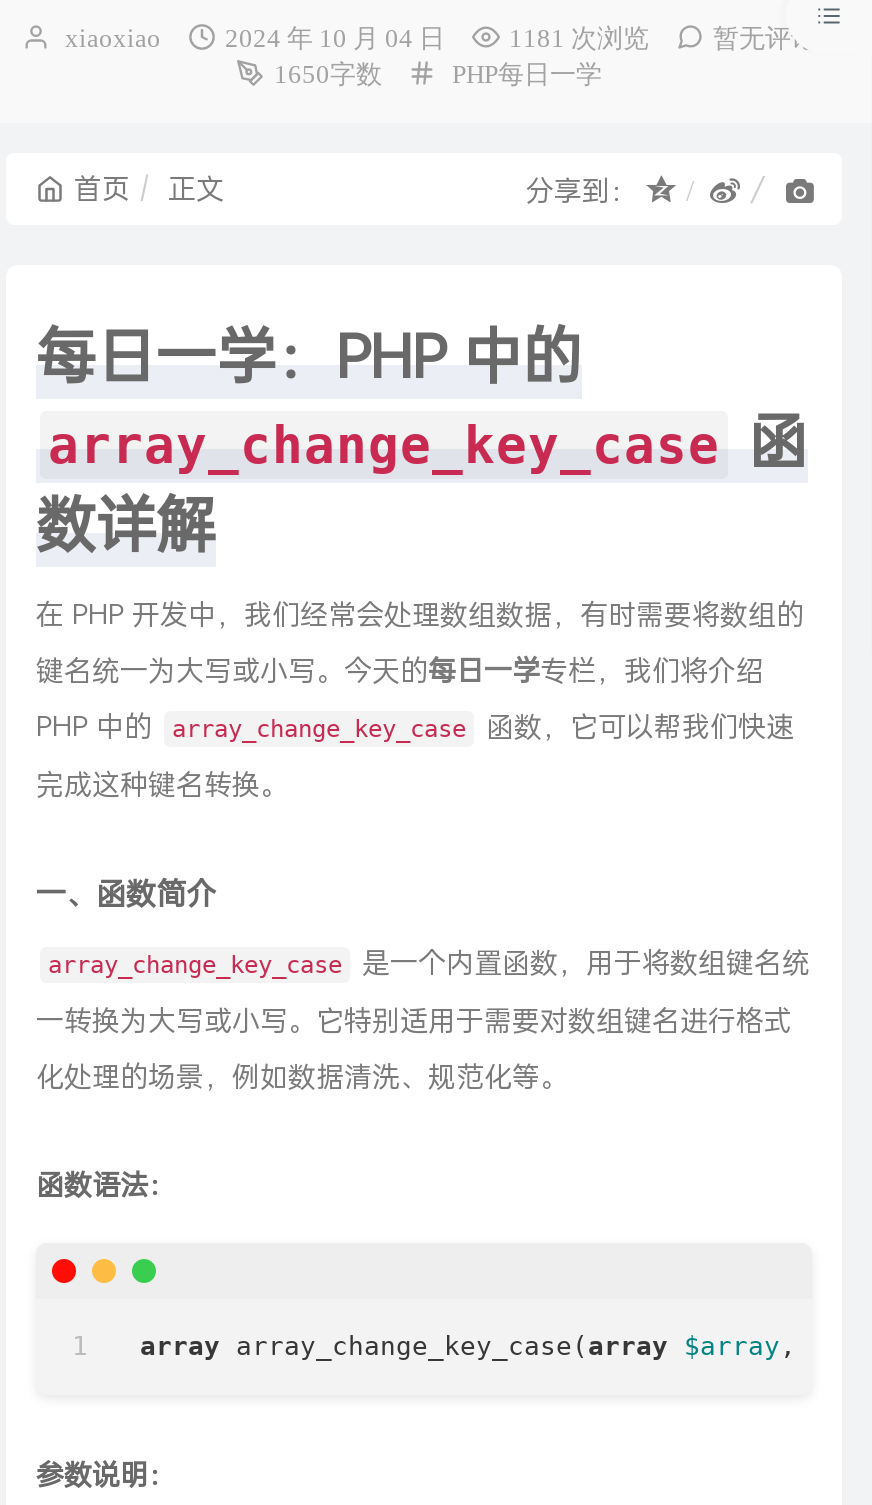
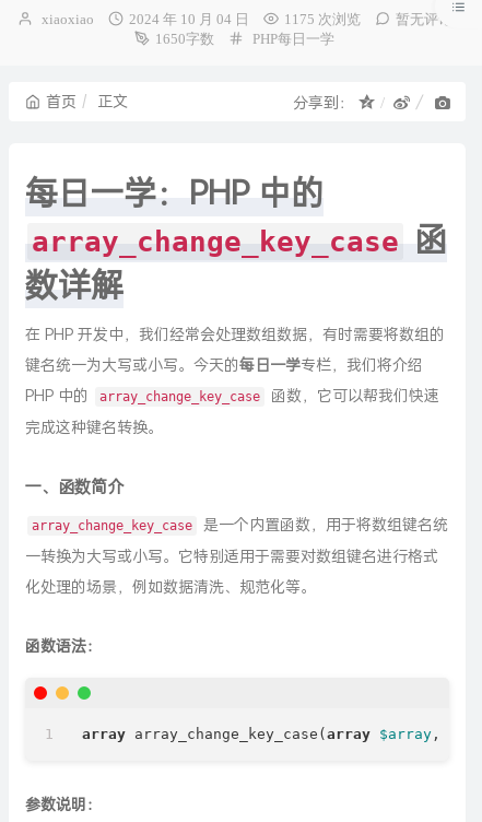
[509,23,649,53] 1181 次浏览 -> [284,11,360,27] 1175 次浏览

